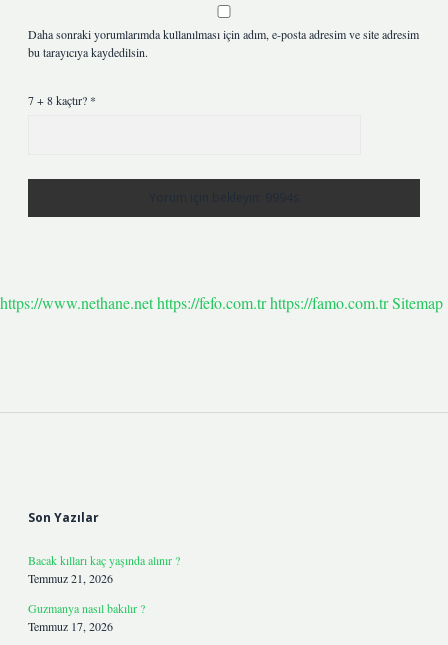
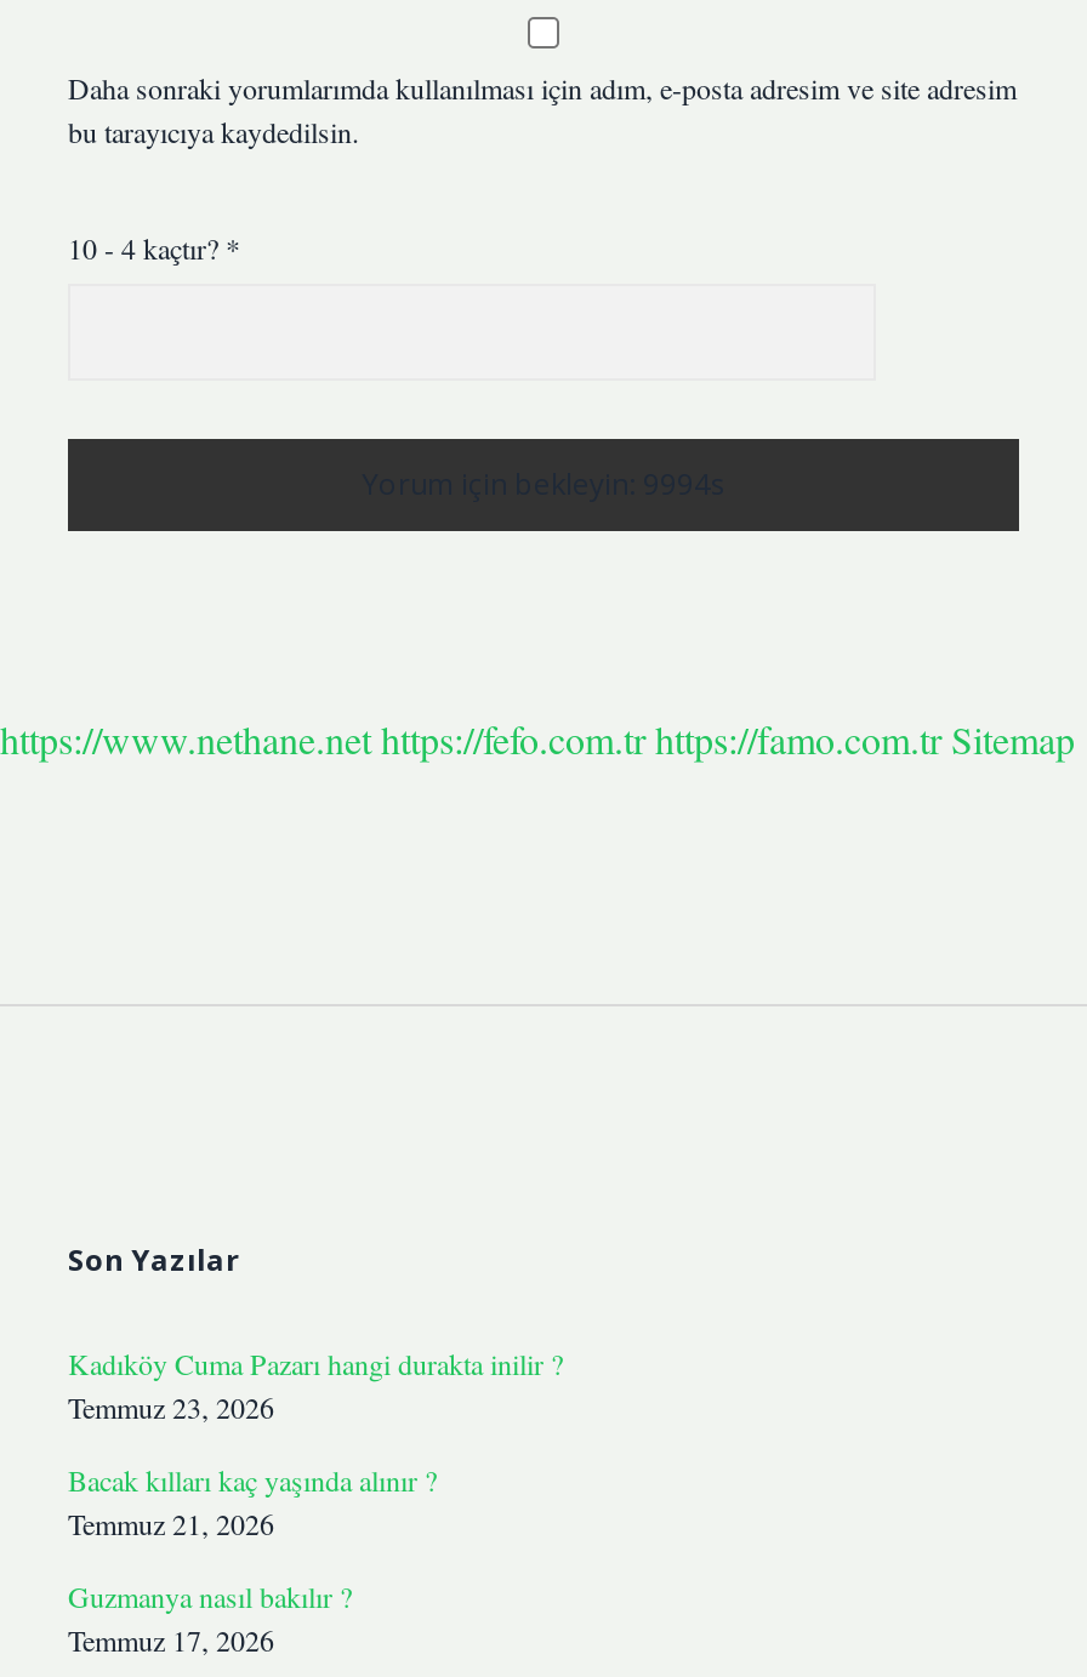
[28,92,96,108] 7 + 8 kaçtır? * -> [68,228,240,267] 10 - 4 kaçtır? *
none -> [68,1344,563,1426] Kadıköy Cuma Pazarı hangi durakta inilir ? | Temmuz 23, 2026

